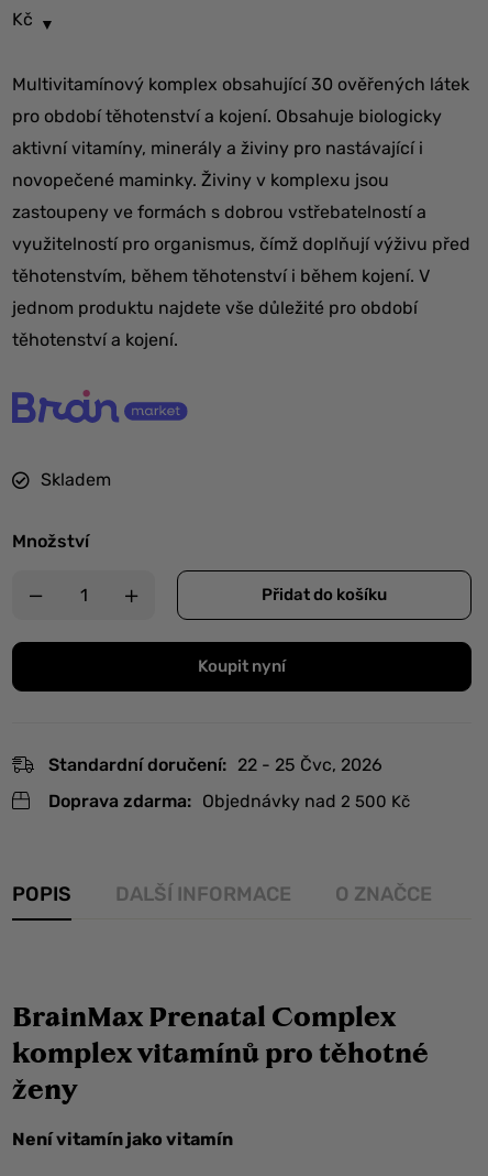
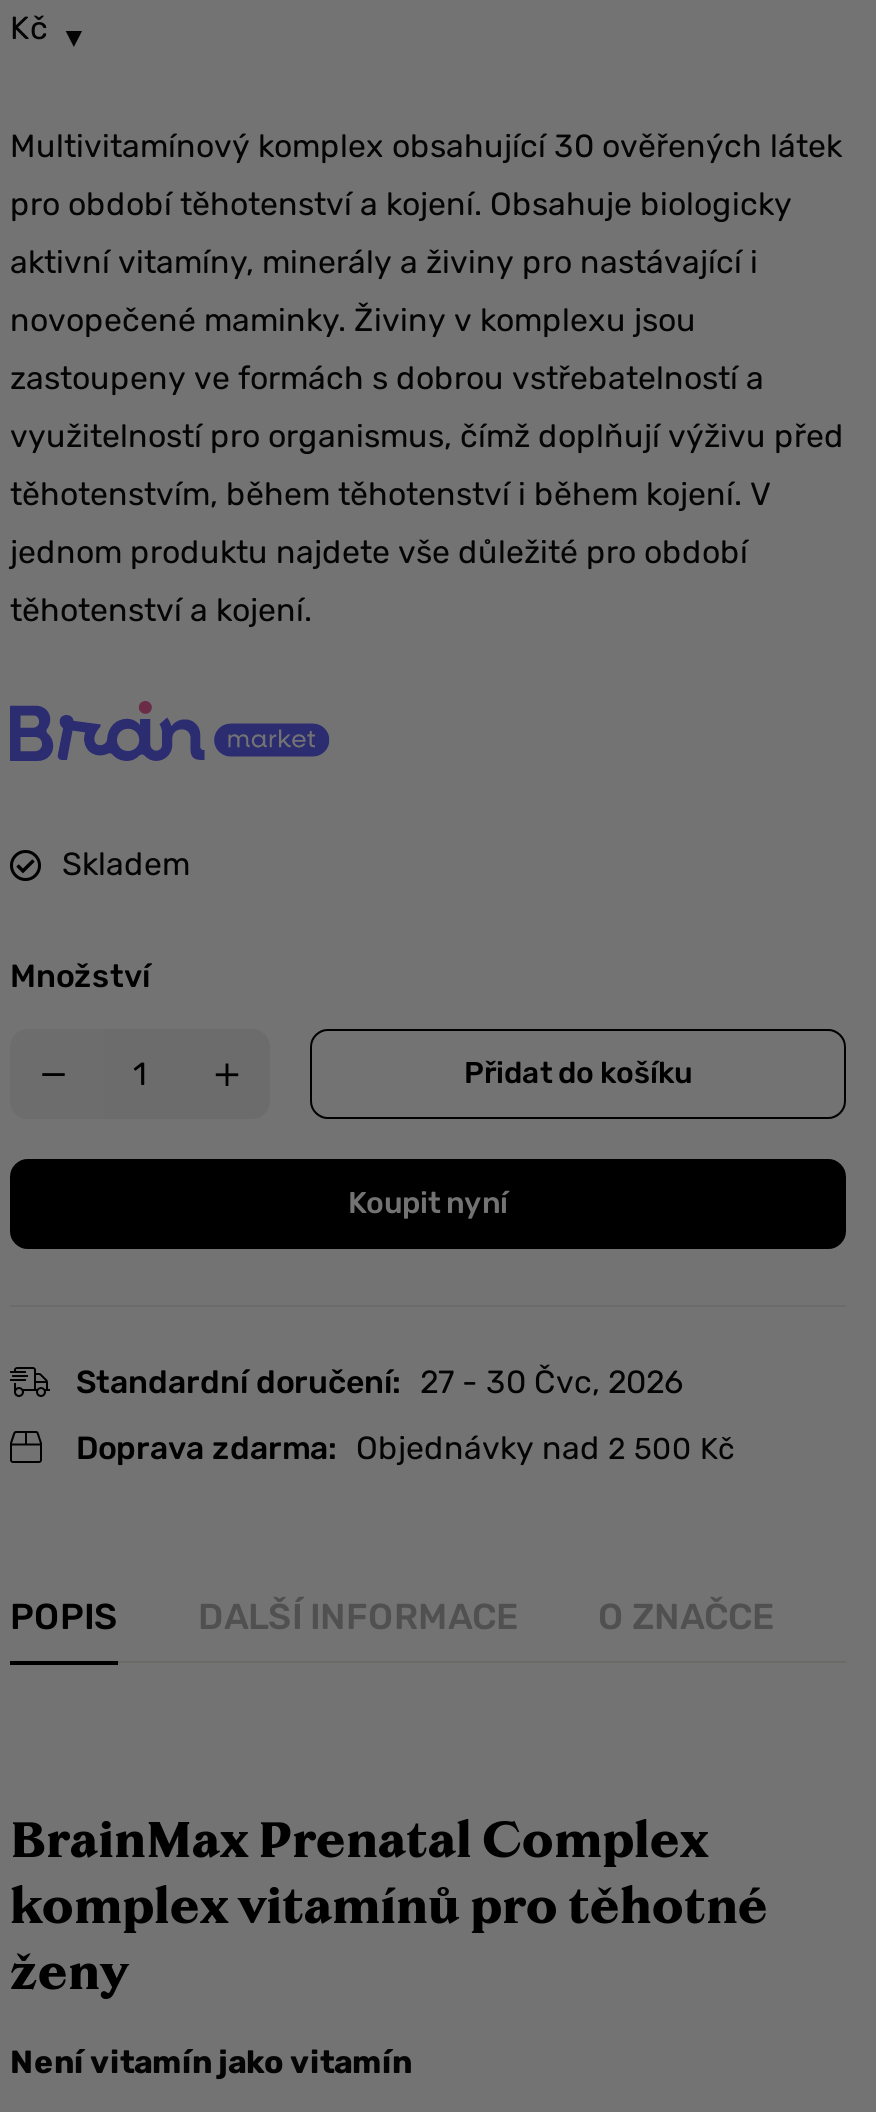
[48,754,382,775] Standardní doručení: 22 - 25 Čvc, 2026 -> [76,1363,684,1401] Standardní doručení: 27 - 30 Čvc, 2026

